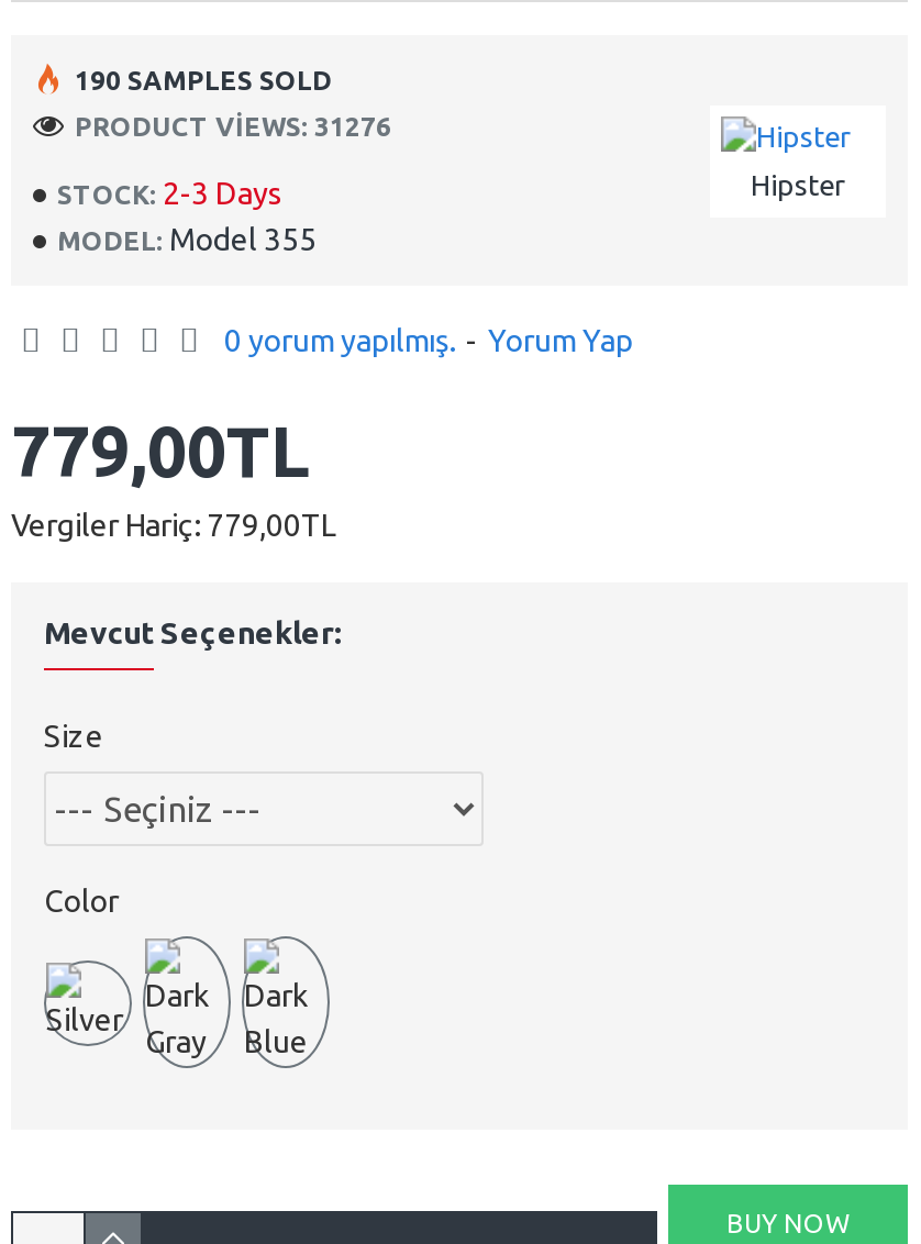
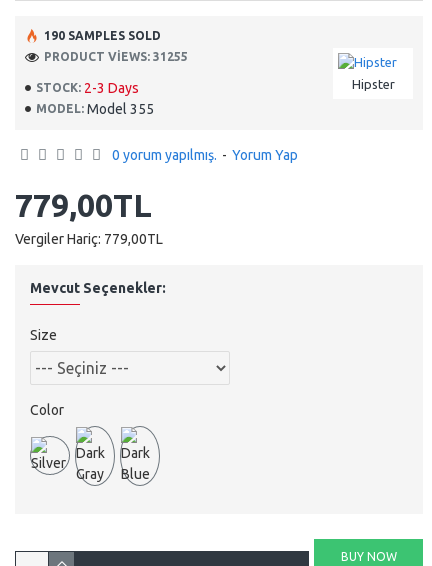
[75,111,391,139] PRODUCT VIEWS: 31276 -> [44,50,188,63] PRODUCT VIEWS: 31255

